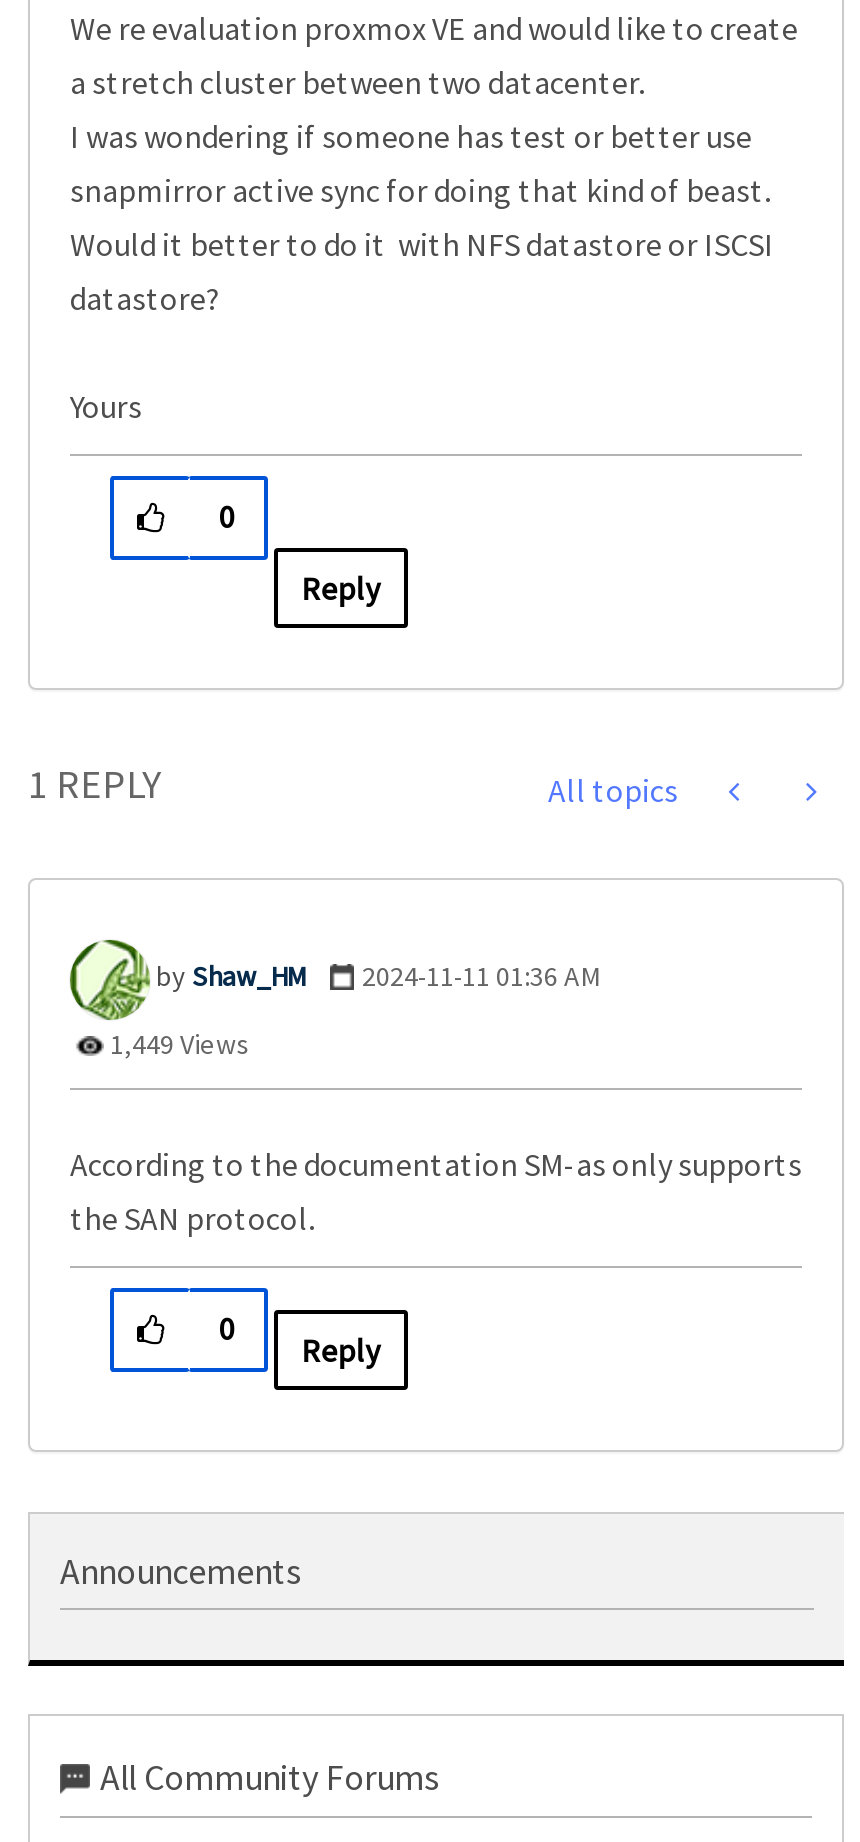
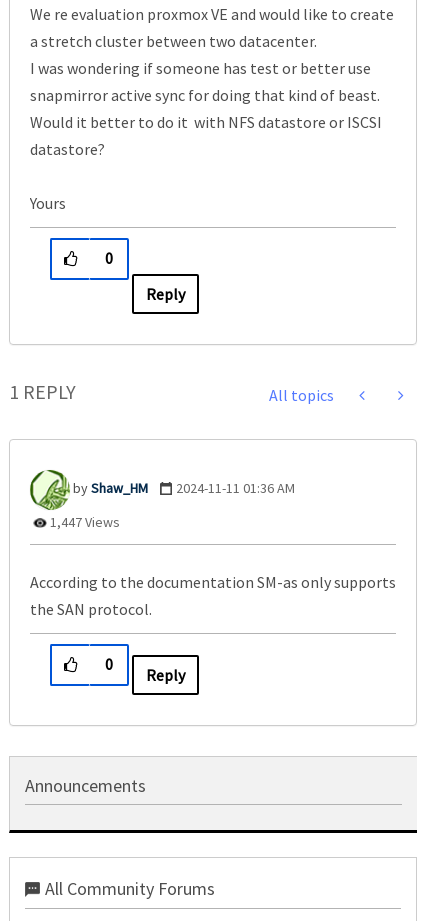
[104,1025,250,1061] 1,449 Views -> [47,513,120,531] 1,447 Views

